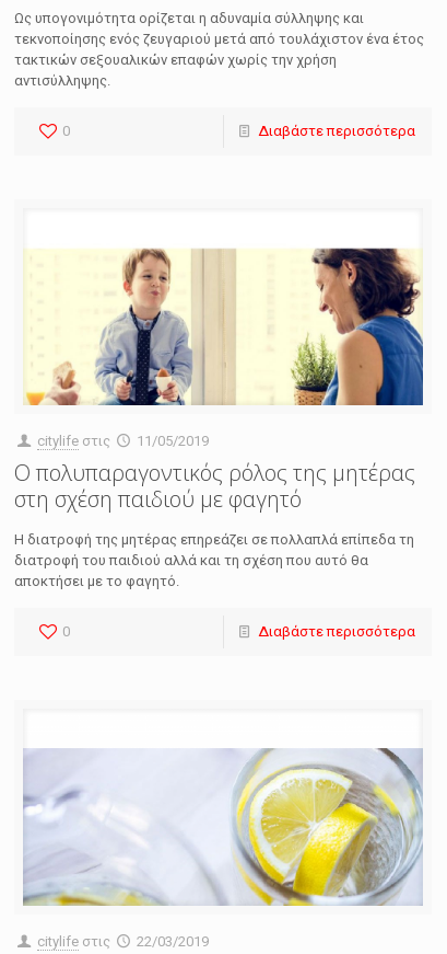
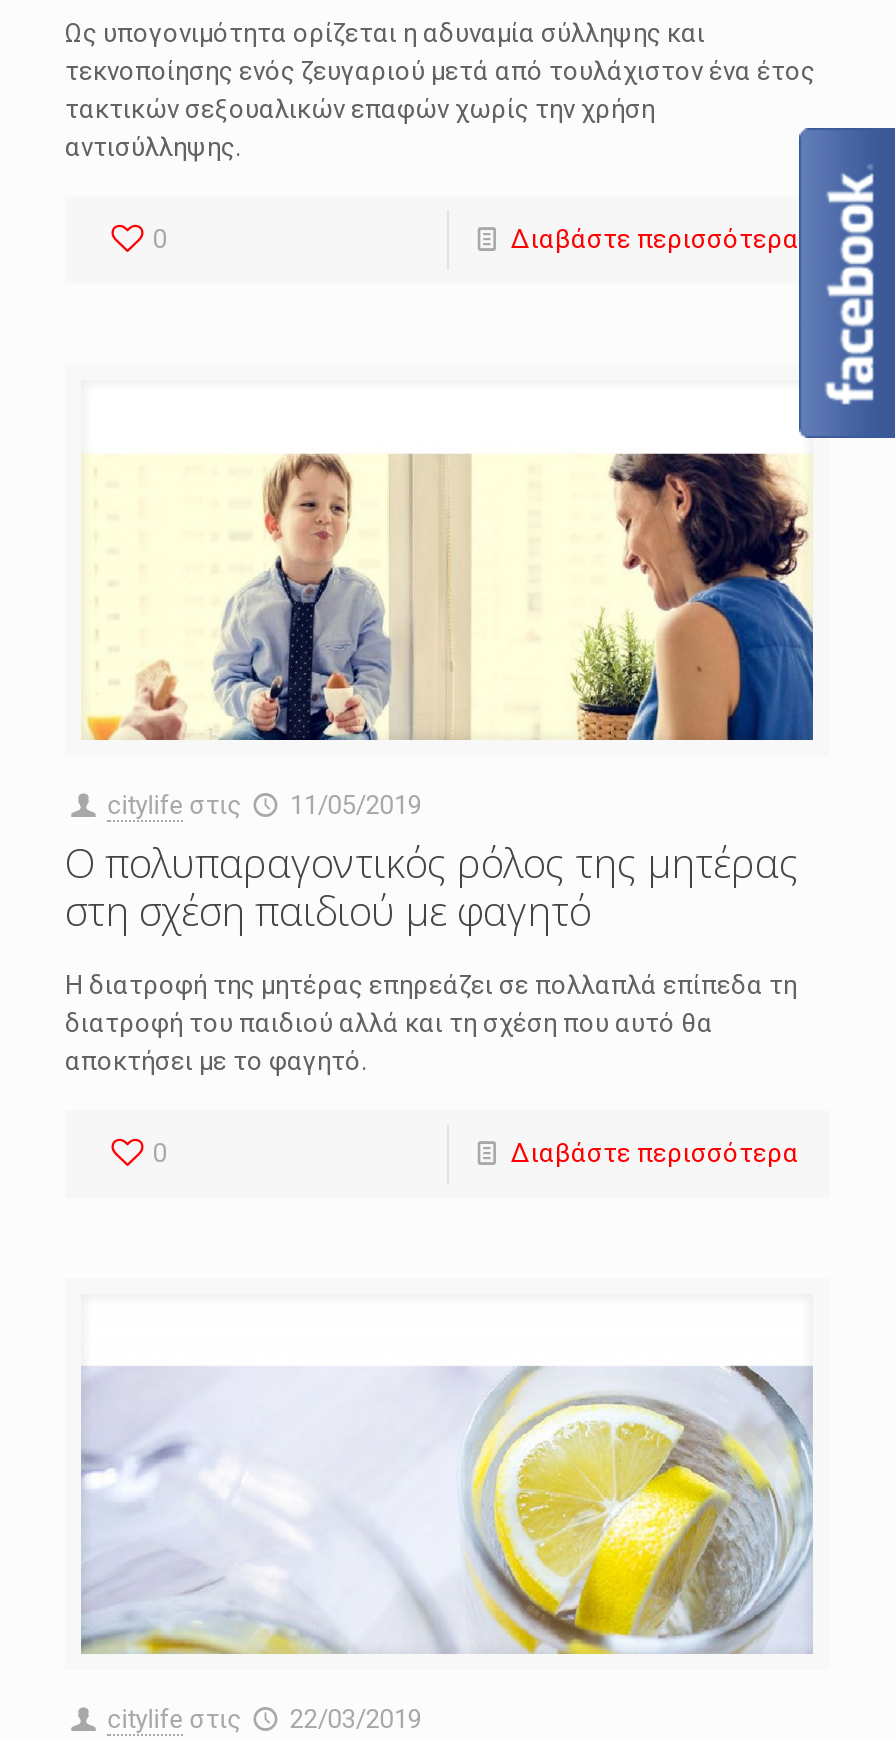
none -> [797,126,889,440] [image]

